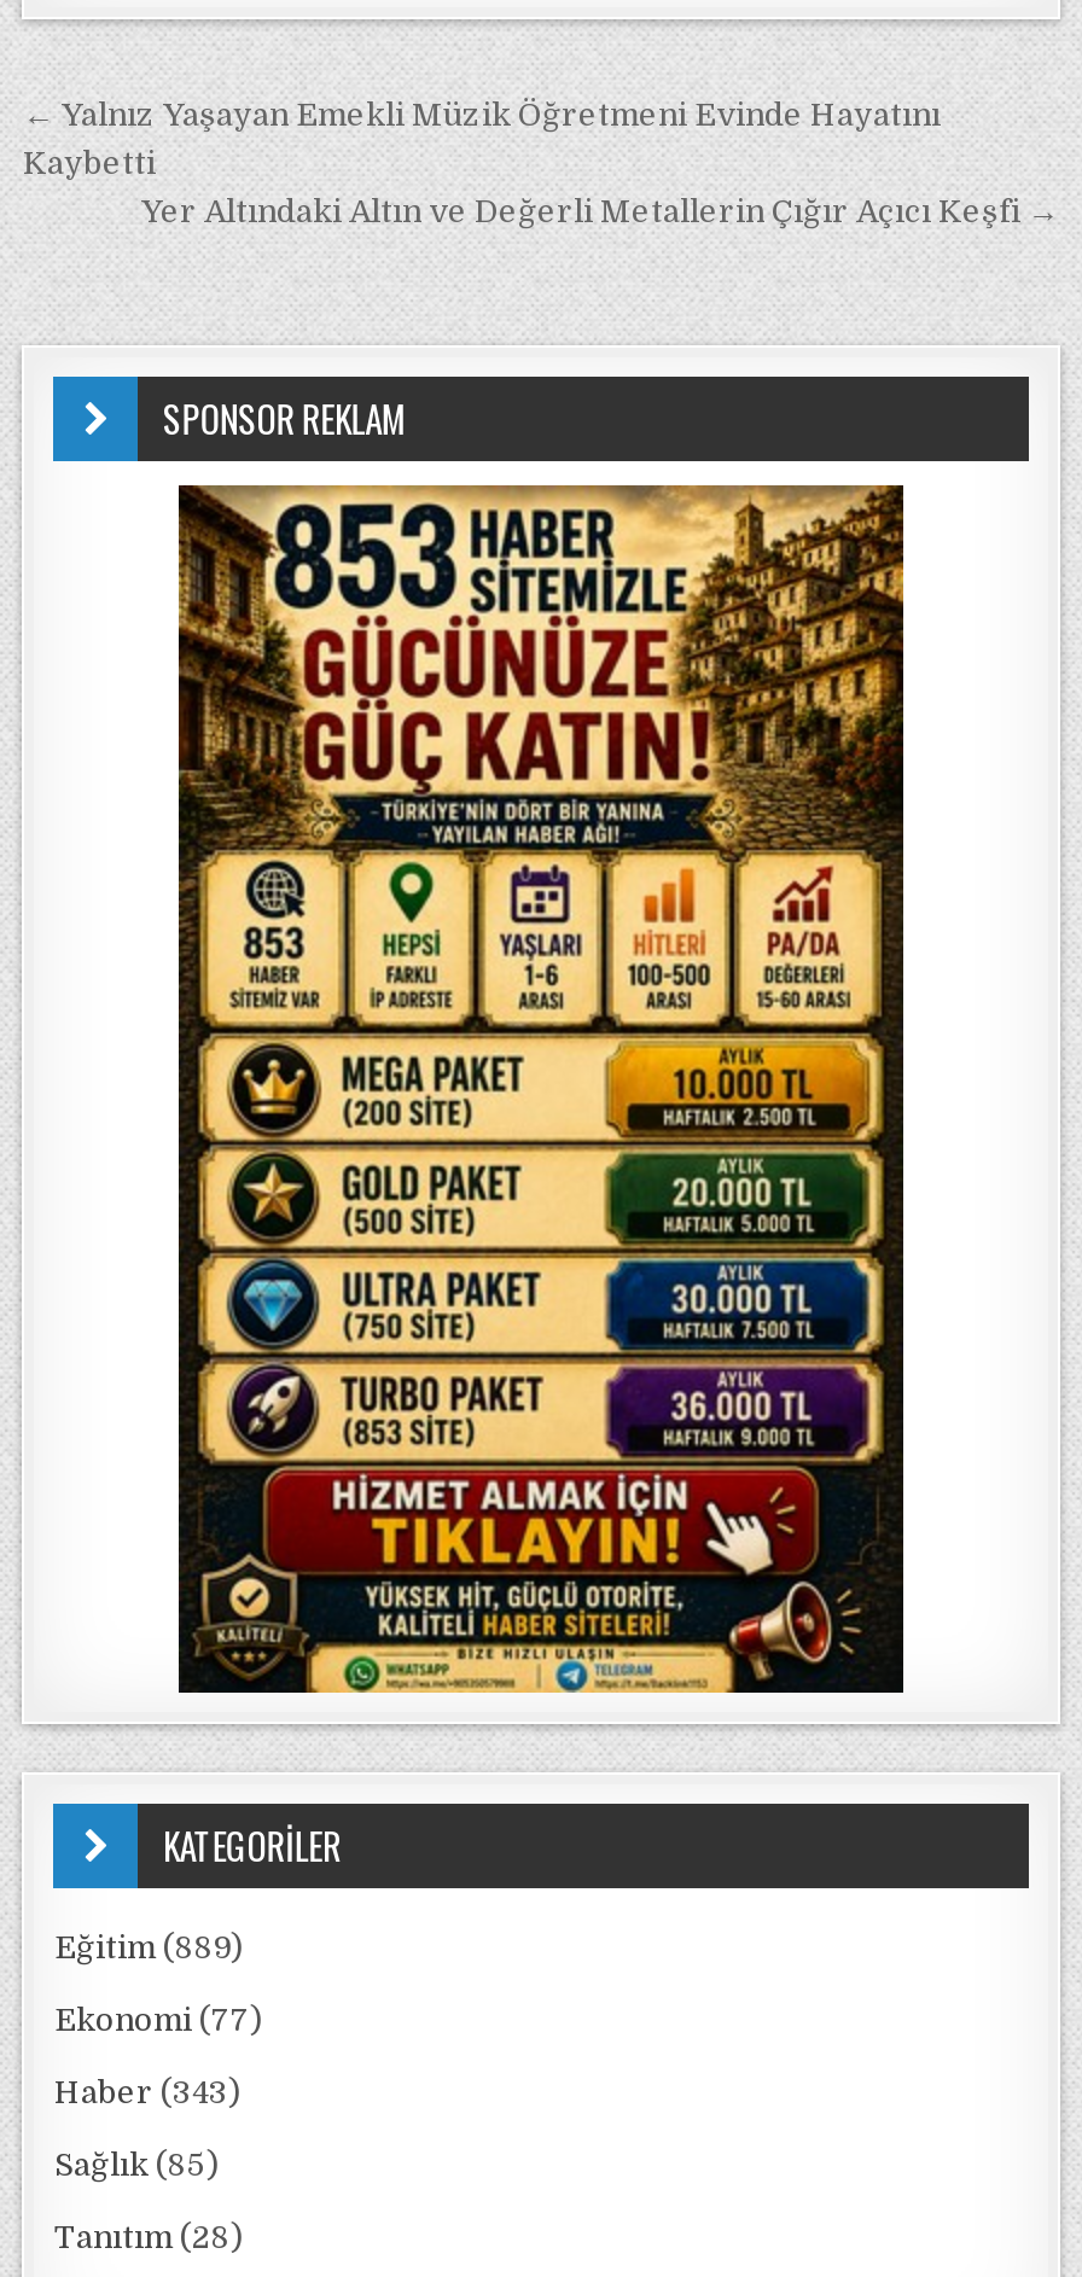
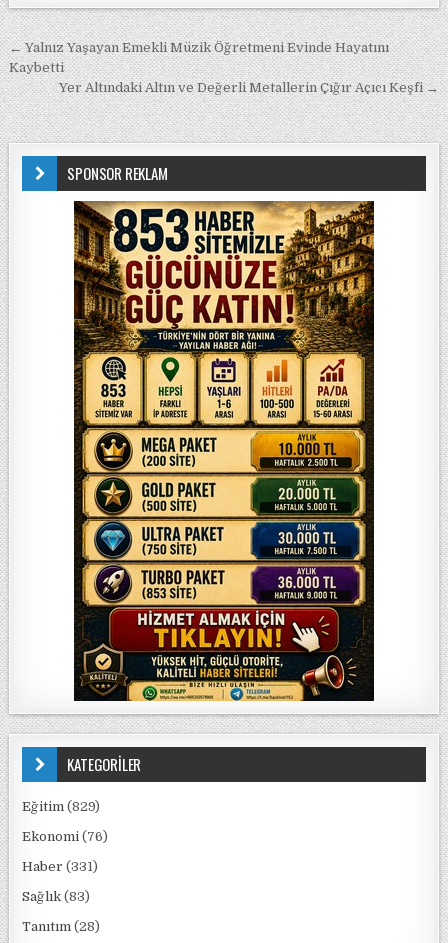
[54,1929,243,1966] Eğitim (889) -> [22,799,100,814] Eğitim (829)
[54,2002,262,2038] Ekonomi (77) -> [22,829,108,844] Ekonomi (76)
[54,2074,240,2110] Haber (343) -> [22,859,98,874] Haber (331)
[54,2147,219,2183] Sağlık (85) -> [22,889,90,904] Sağlık (83)

